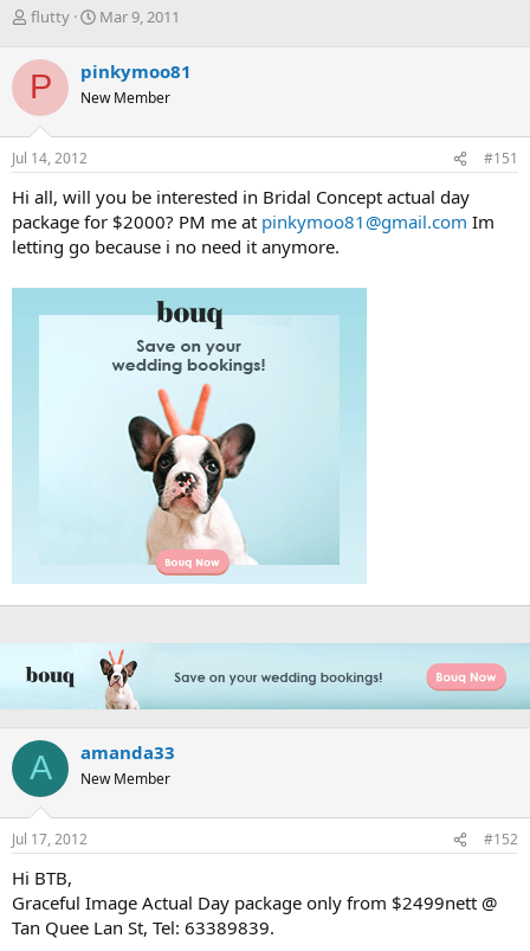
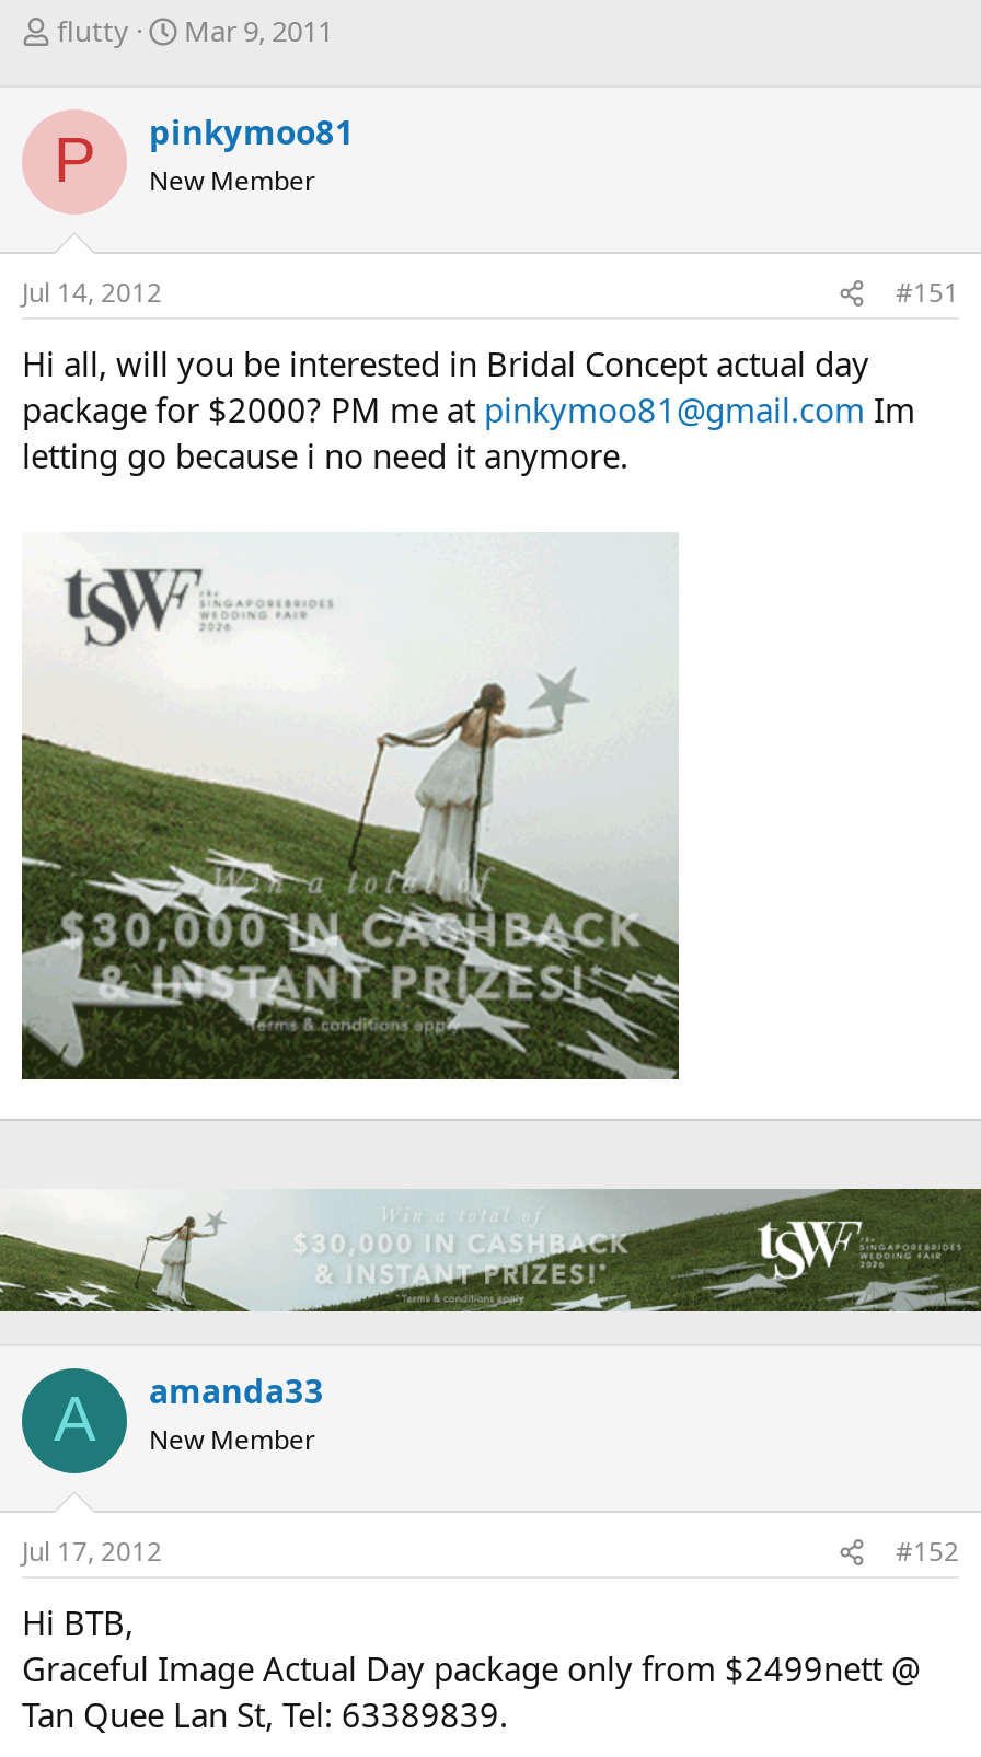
[12,288,367,584] [image] -> [20,534,681,1082] [image]
[4,643,526,709] [image] -> [7,1187,974,1314] [image]

